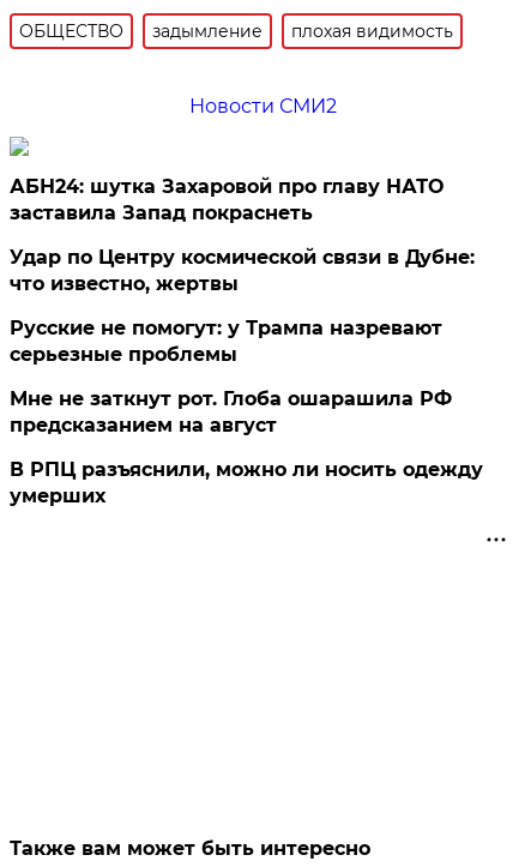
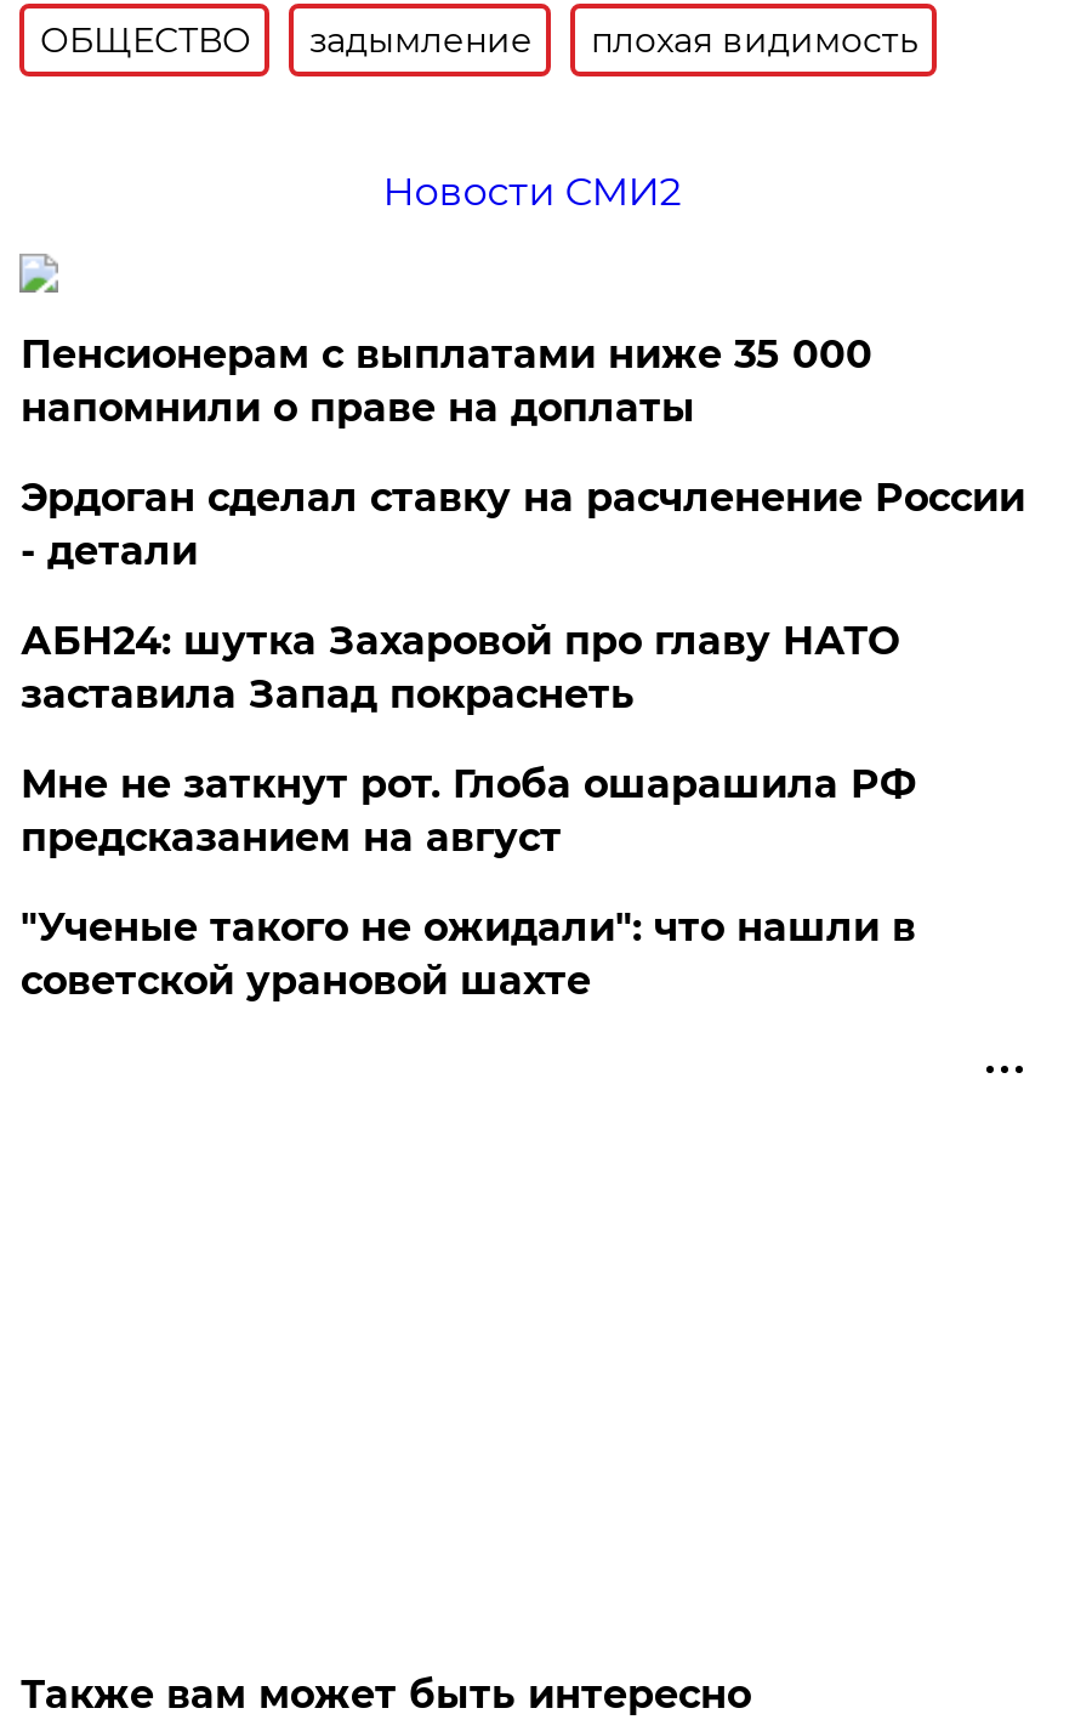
none -> [20,332,1025,574] Пенсионерам с выплатами ниже 35 000 | напомнили о праве на доплаты | Эрдоган сделал ставку на расчленение России | - детали
moved [10,175,444,224] -> [20,618,899,718]: АБН24: шутка Захаровой про главу НАТО | заставила Запад покраснеть
[10,246,475,366] Удар по Центру космической связи в Дубне: | что известно, жертвы | Русские не помогут: у Трампа назревают | серьезные проблемы -> none
[10,458,484,507] В РПЦ разъяснили, можно ли носить одежду | умерших -> [20,905,916,1004] "Ученые такого не ожидали": что нашли в | советской урановой шахте

